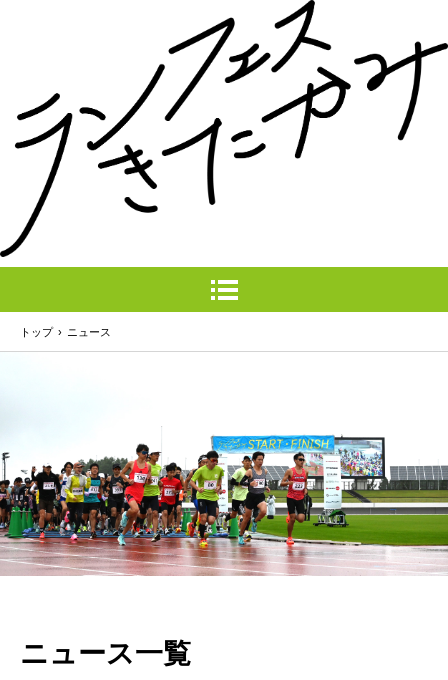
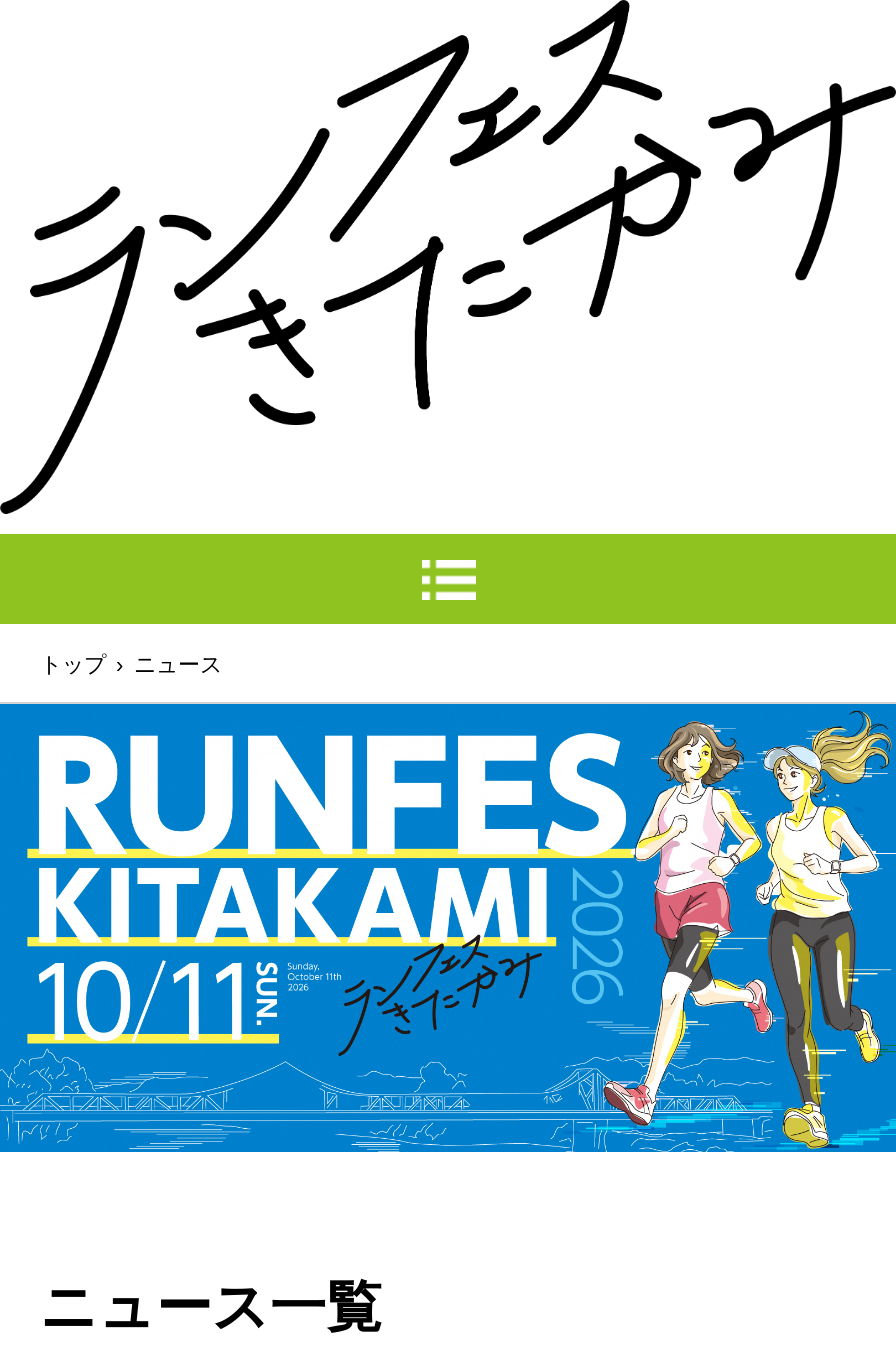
[3,352,445,577] [image] -> [6,702,890,1154] [image]

